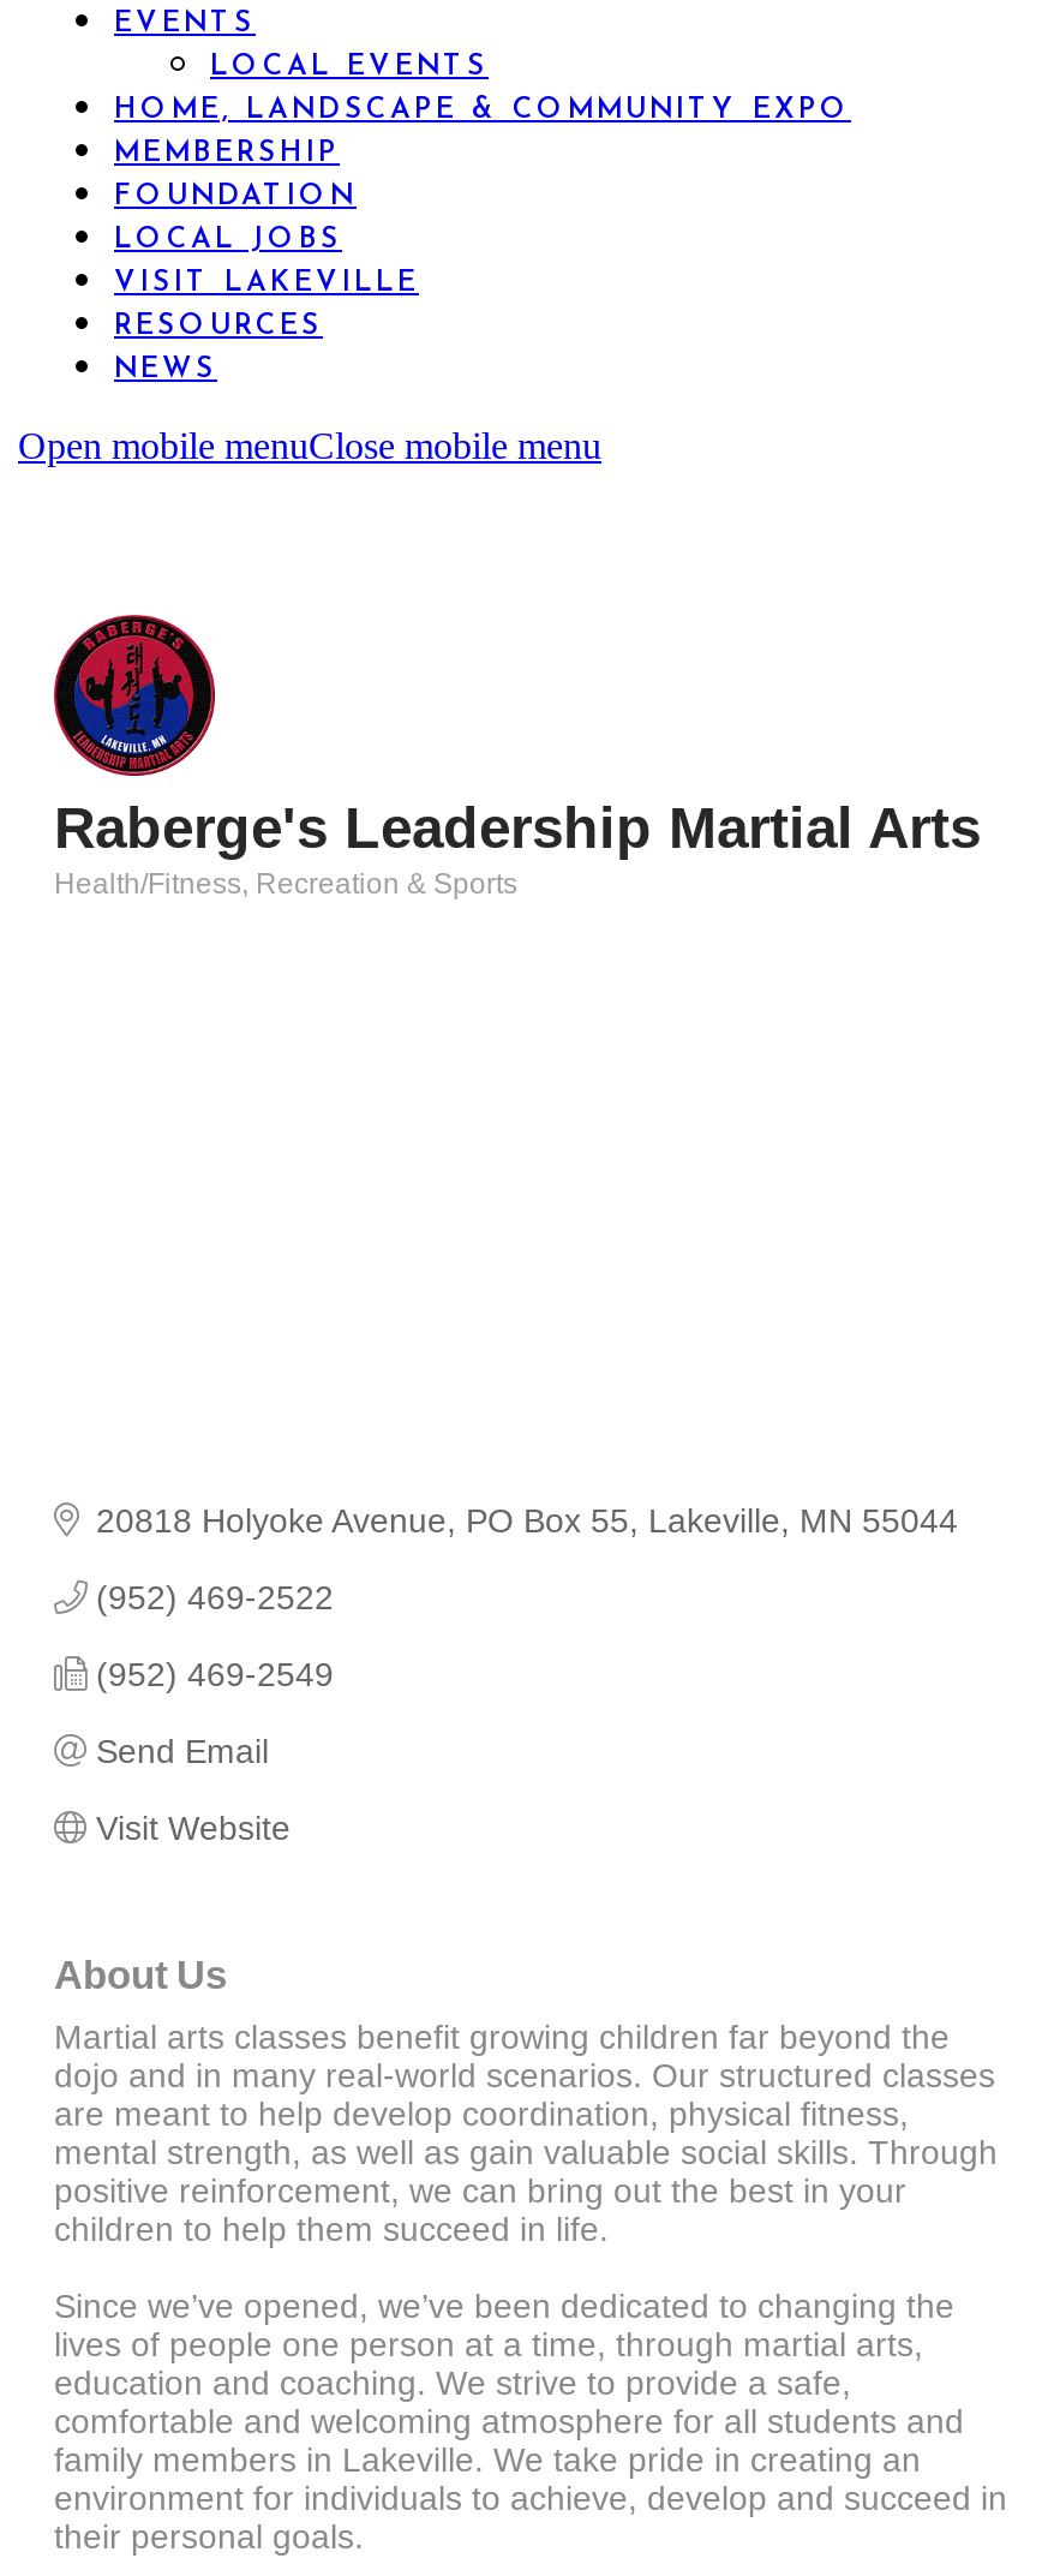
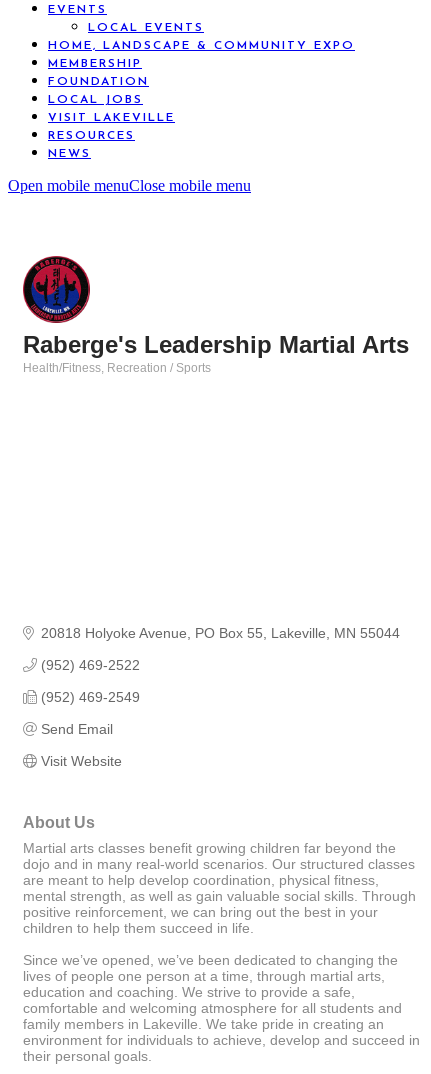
[54,867,517,901] Health/Fitness Recreation & Sports -> [23,361,211,375] Health/Fitness Recreation / Sports

